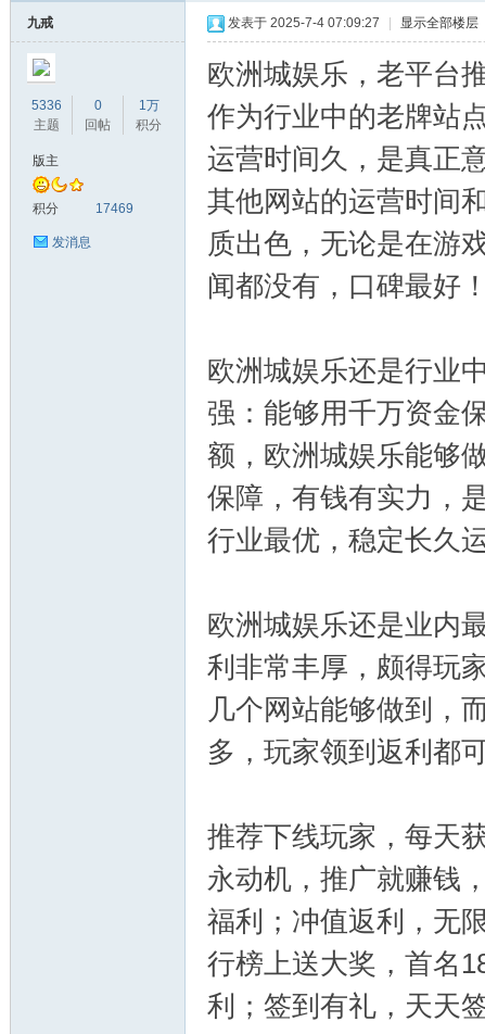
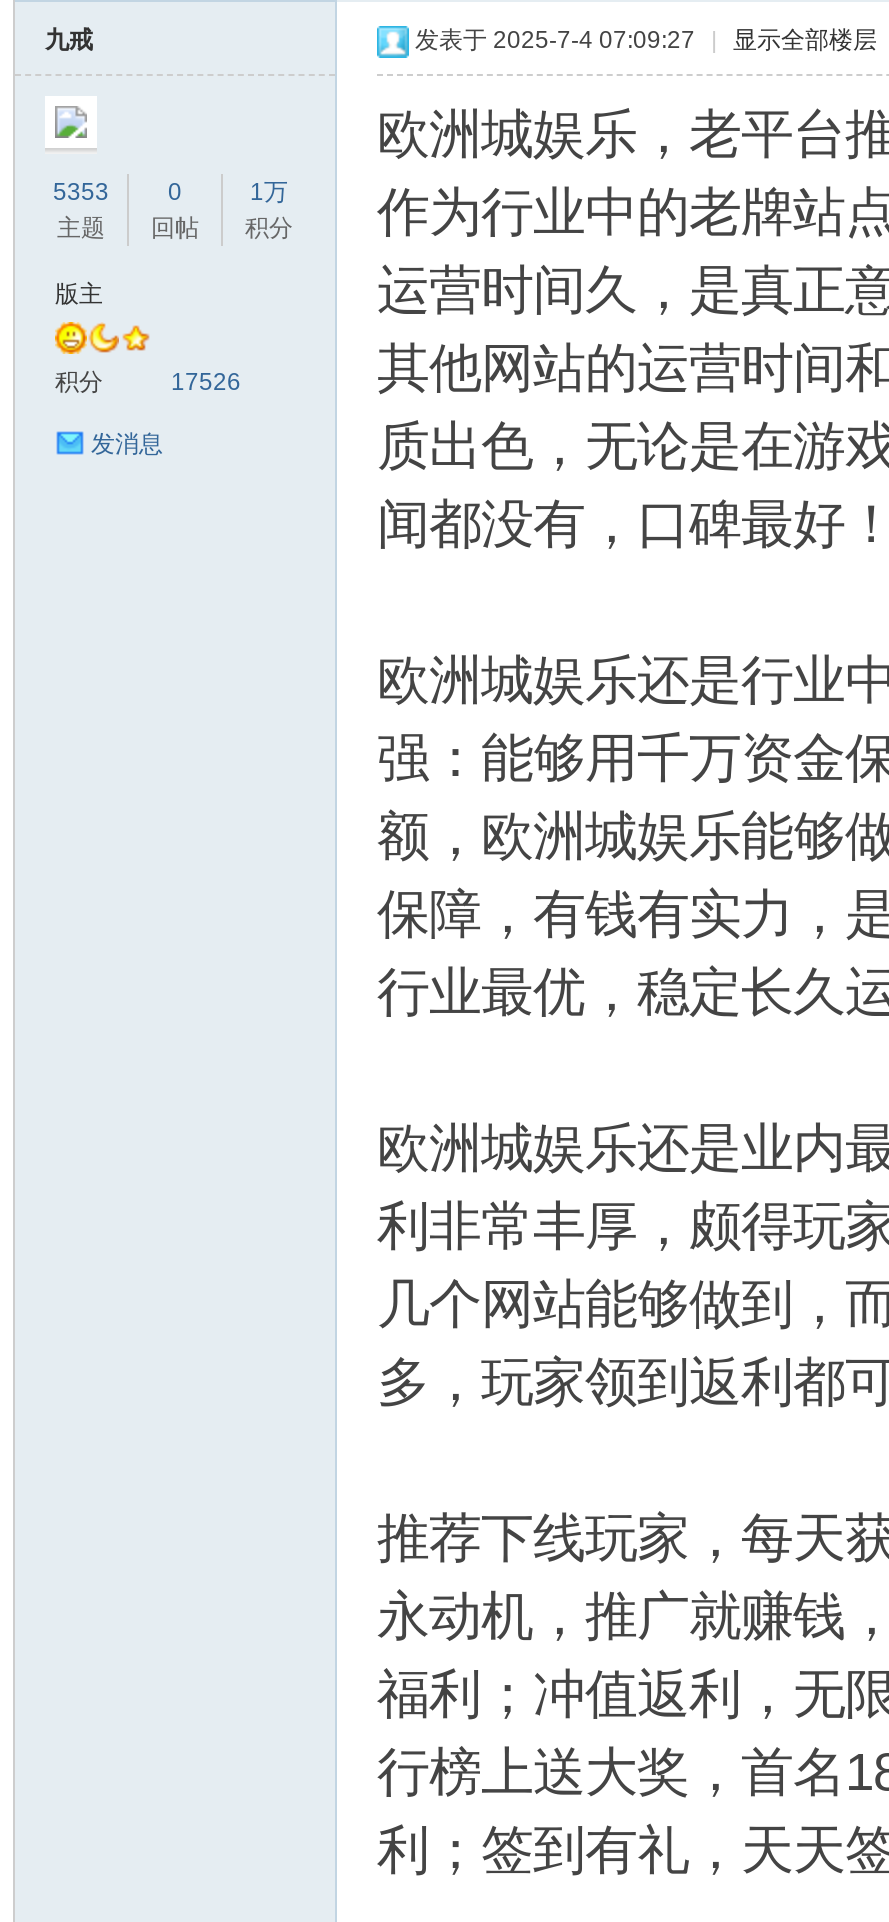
[31,98,62,113] 5336 -> [53,178,109,206] 5353
[95,201,133,216] 17469 -> [171,368,241,396] 17526

